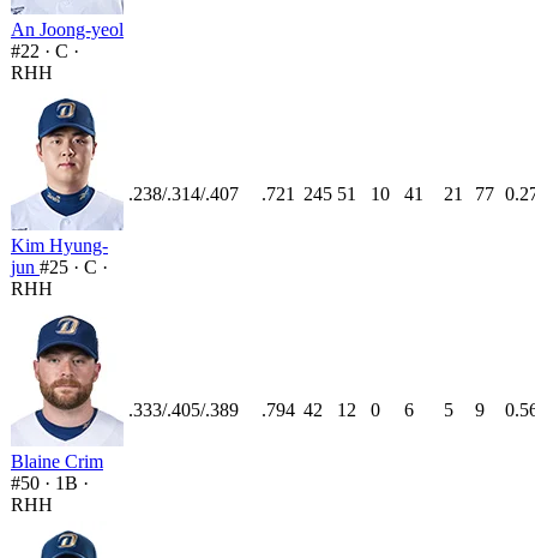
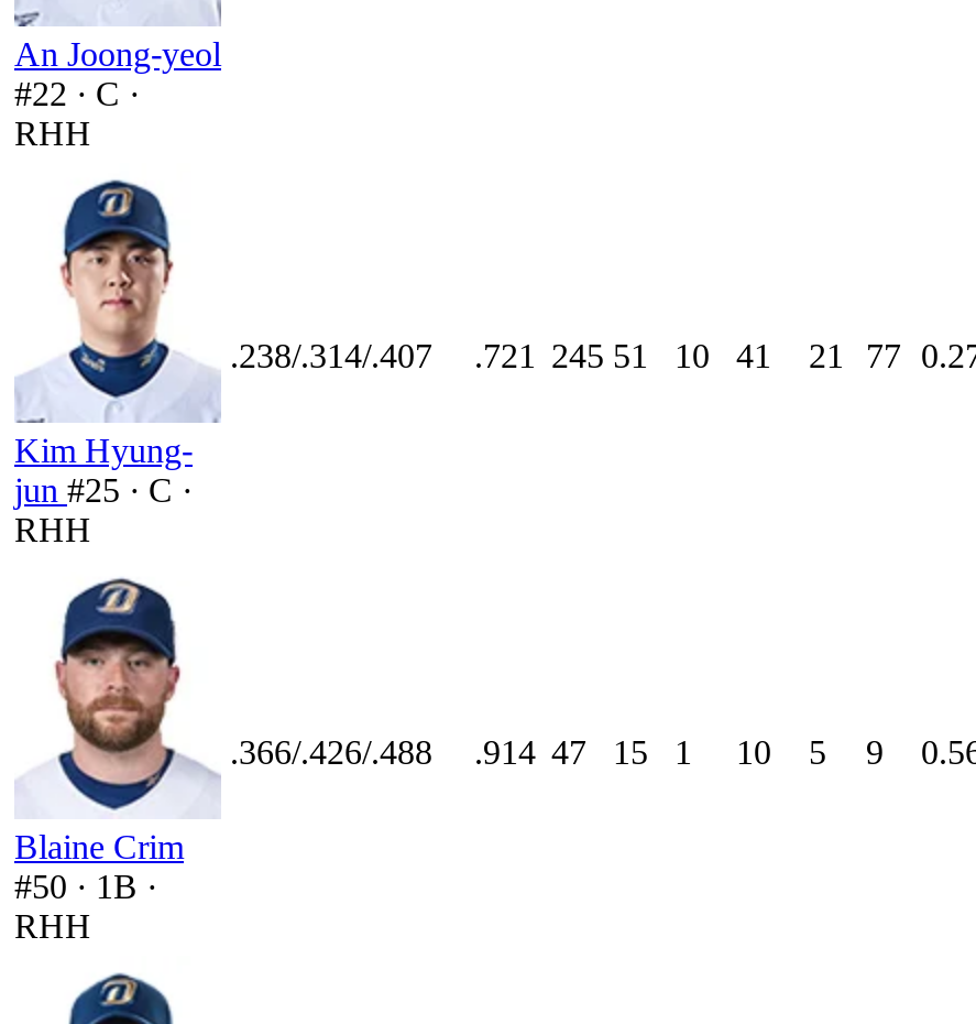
[128,400,239,420] .333/.405/.389 -> [230,734,432,772] .366/.426/.488
[262,400,323,420] .794 42 -> [474,734,586,772] .914 47
[337,400,356,420] 12 -> [613,734,648,772] 15
[371,400,380,420] 0 -> [675,734,692,772] 1
[404,400,414,420] 6 -> [736,734,771,772] 10

